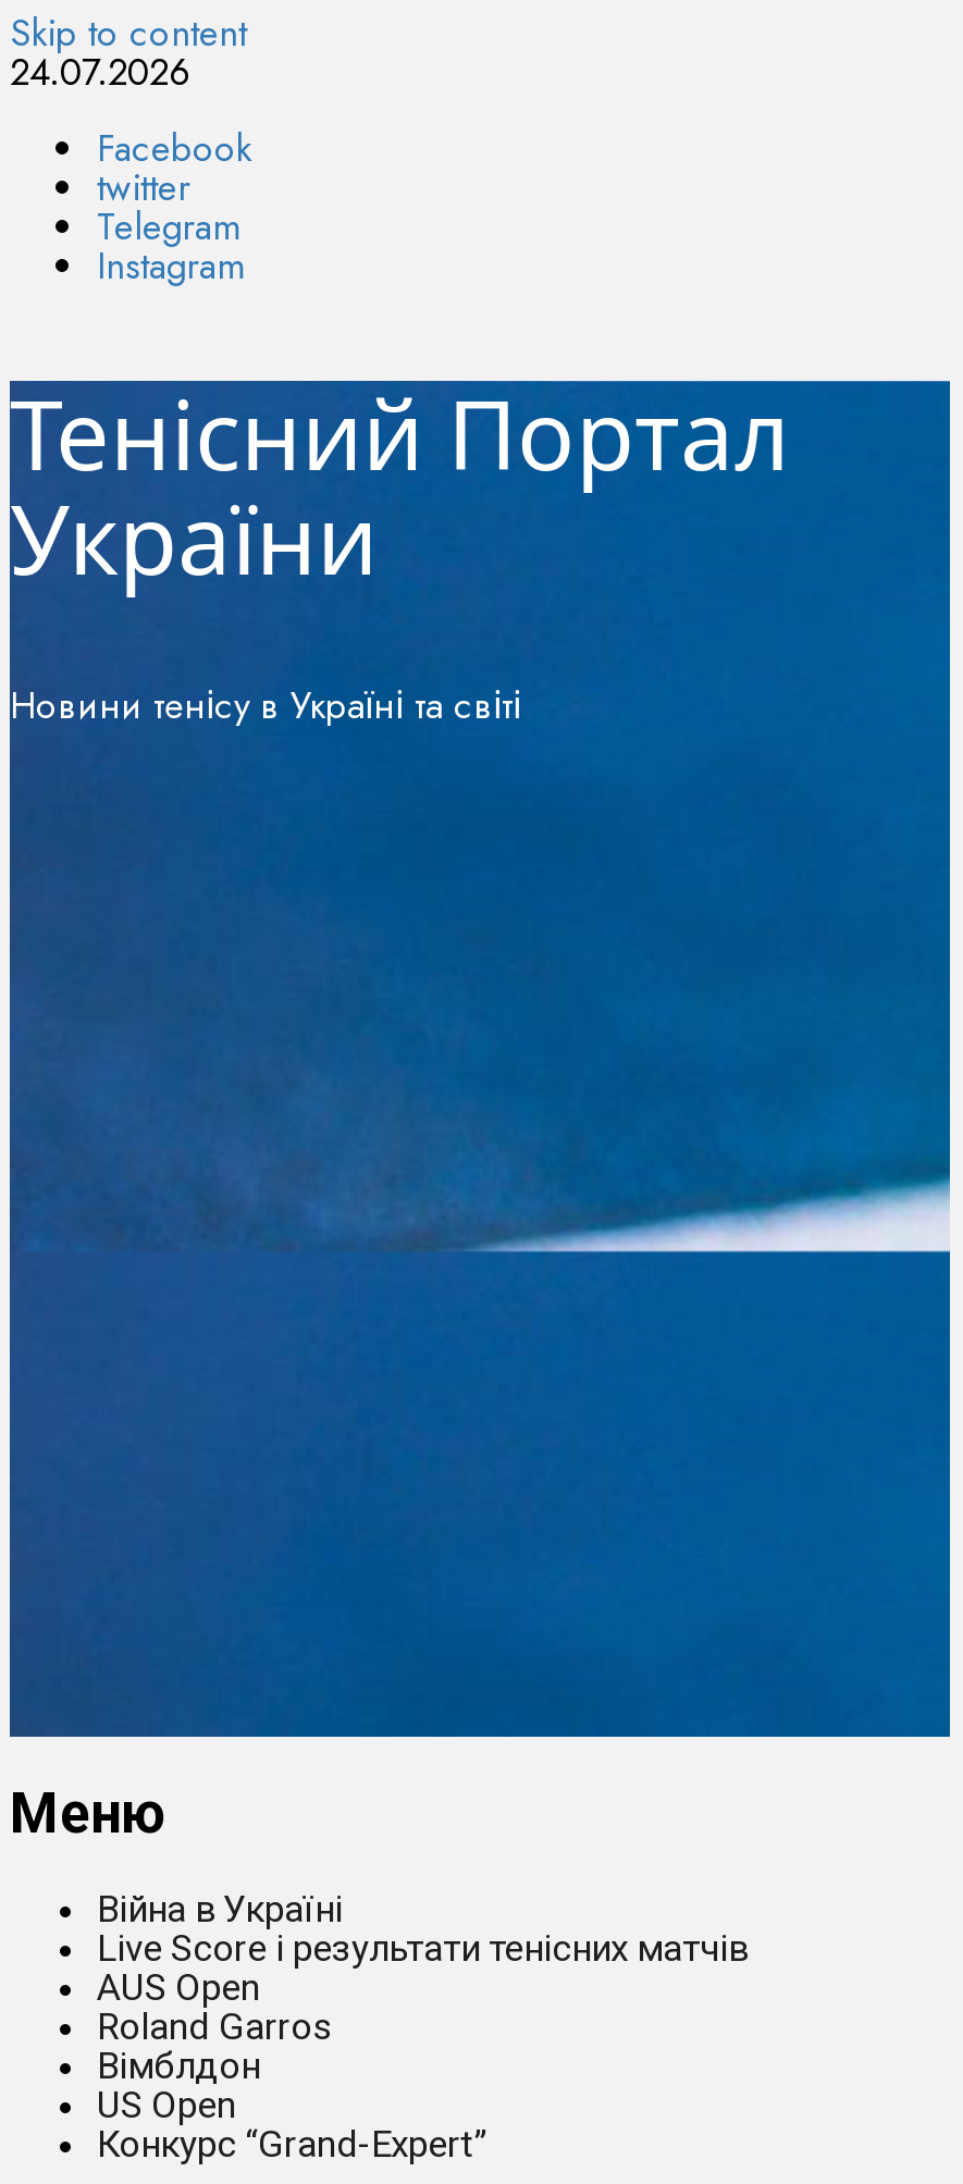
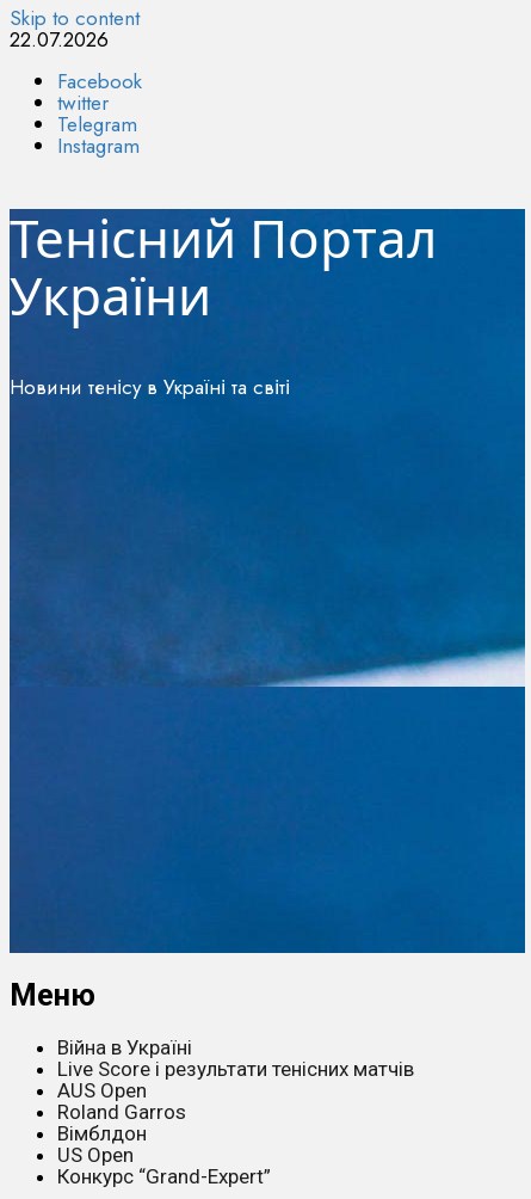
[10,46,190,98] 24.07.2026 -> [10,25,109,54] 22.07.2026

